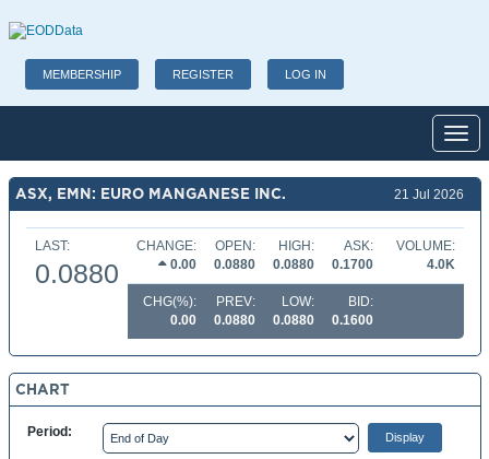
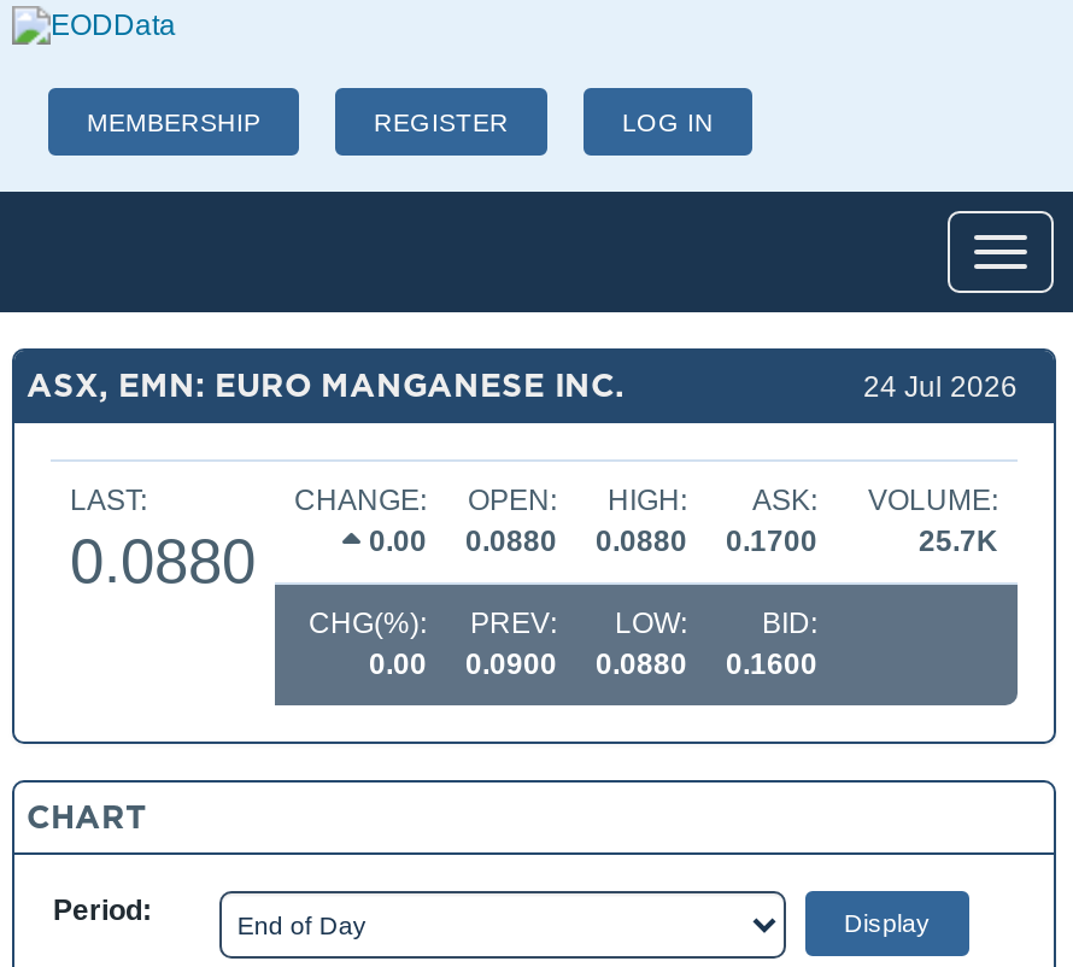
[394,187,464,202] 21 Jul 2026 -> [863,370,1018,404] 24 Jul 2026
[427,257,455,272] 4.0K -> [919,524,998,558] 25.7K
[170,313,373,328] 0.00 0.0880 0.0880 0.1600 -> [369,647,817,681] 0.00 0.0900 0.0880 0.1600

